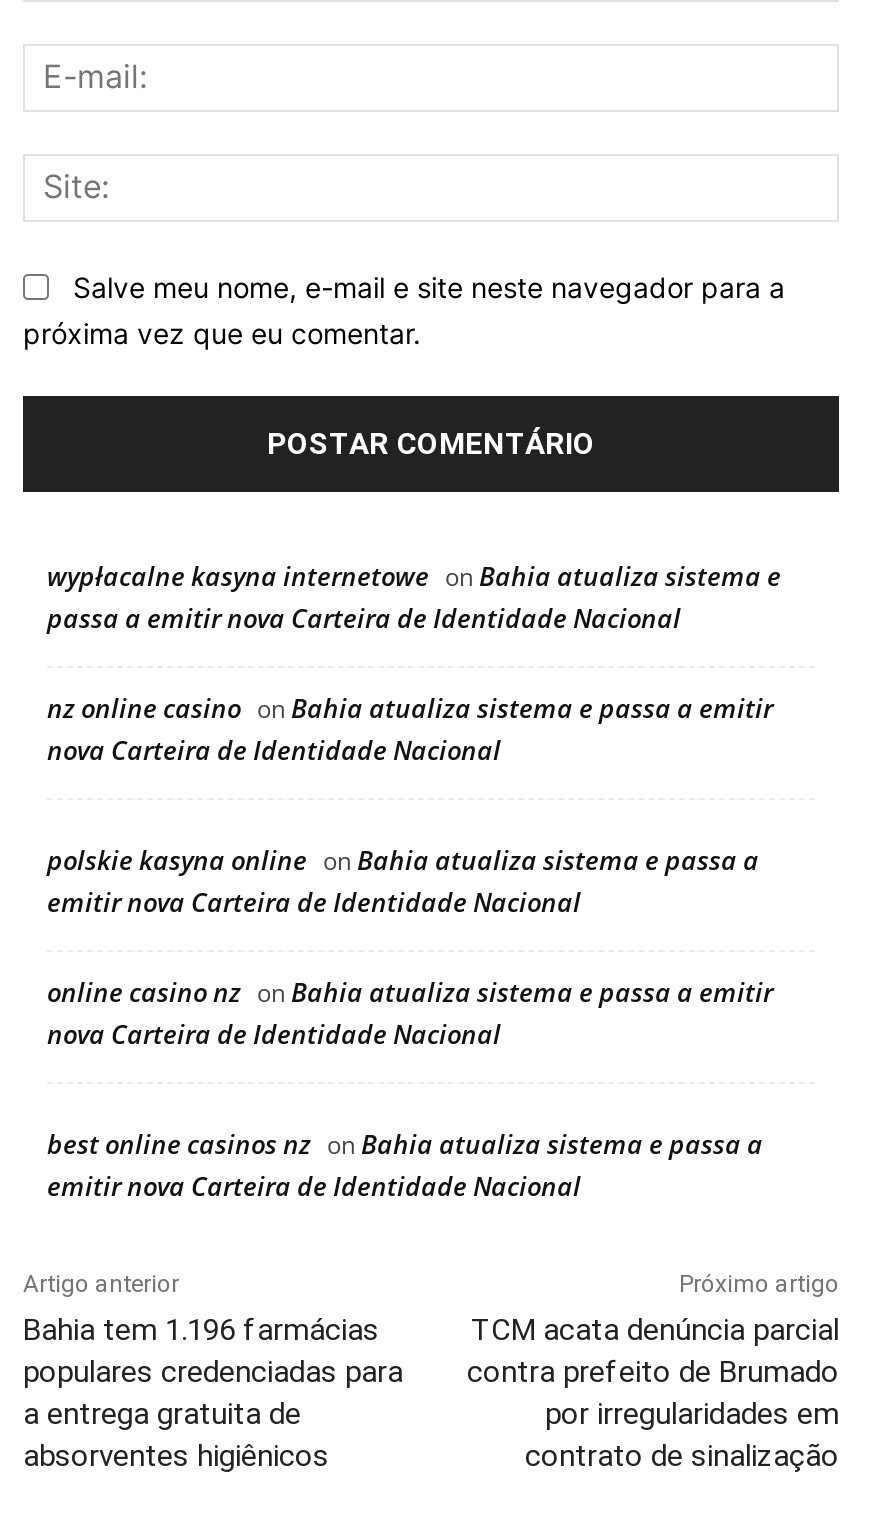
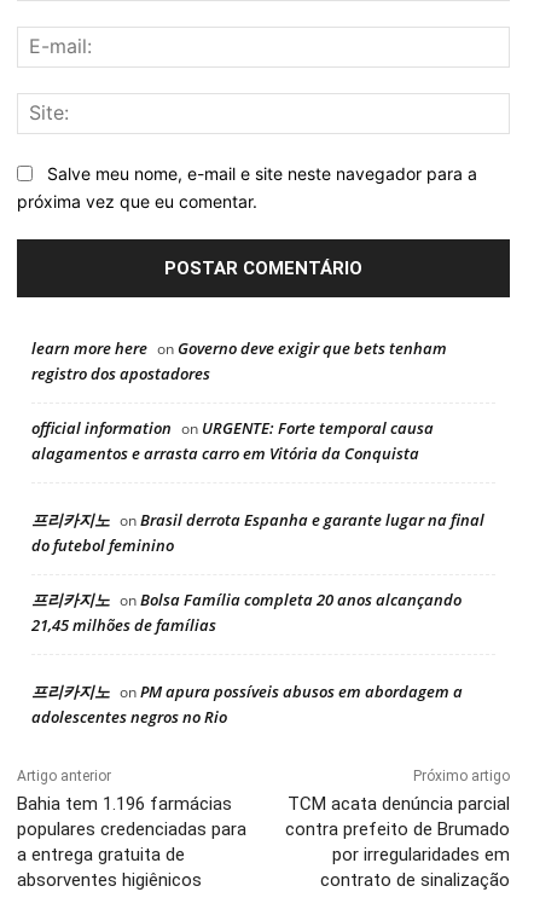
[47,558,781,636] wypłacalne kasyna internetowe on Bahia atualiza sistema e | passa a emitir nova Carteira de Identidade Nacional -> [31,337,447,384] learn more here on Governo deve exigir que bets tenham | registro dos apostadores
[47,690,773,768] nz online casino on Bahia atualiza sistema e passa a emitir | nova Carteira de Identidade Nacional -> [31,417,434,464] official information on URGENTE: Forte temporal causa | alagamentos e arrasta carro em Vitória da Conquista
[47,842,759,920] polskie kasyna online on Bahia atualiza sistema e passa a | emitir nova Carteira de Identidade Nacional -> [31,509,484,556] 프리카지노 on Brasil derrota Espanha e garante lugar na final | do futebol feminino
[47,974,773,1052] online casino nz on Bahia atualiza sistema e passa a emitir | nova Carteira de Identidade Nacional -> [31,589,462,636] 프리카지노 on Bolsa Família completa 20 anos alcançando | 21,45 milhões de famílias
[47,1126,763,1204] best online casinos nz on Bahia atualiza sistema e passa a | emitir nova Carteira de Identidade Nacional -> [31,681,463,728] 프리카지노 on PM apura possíveis abusos em abordagem a | adolescentes negros no Rio

